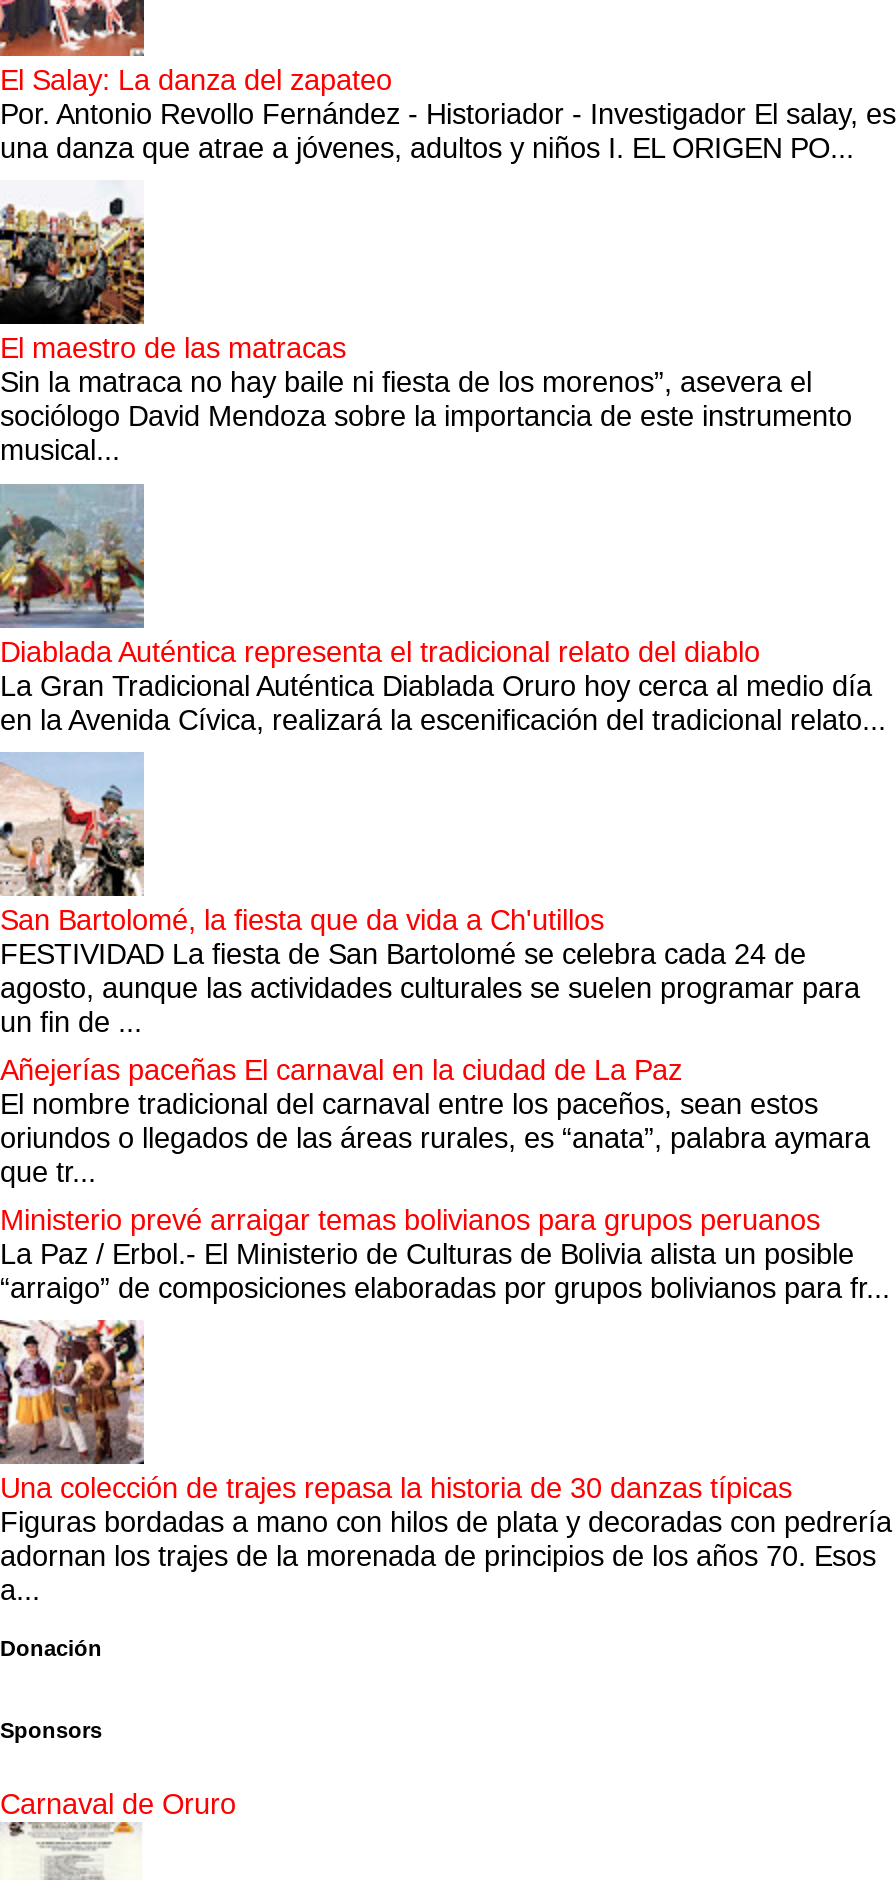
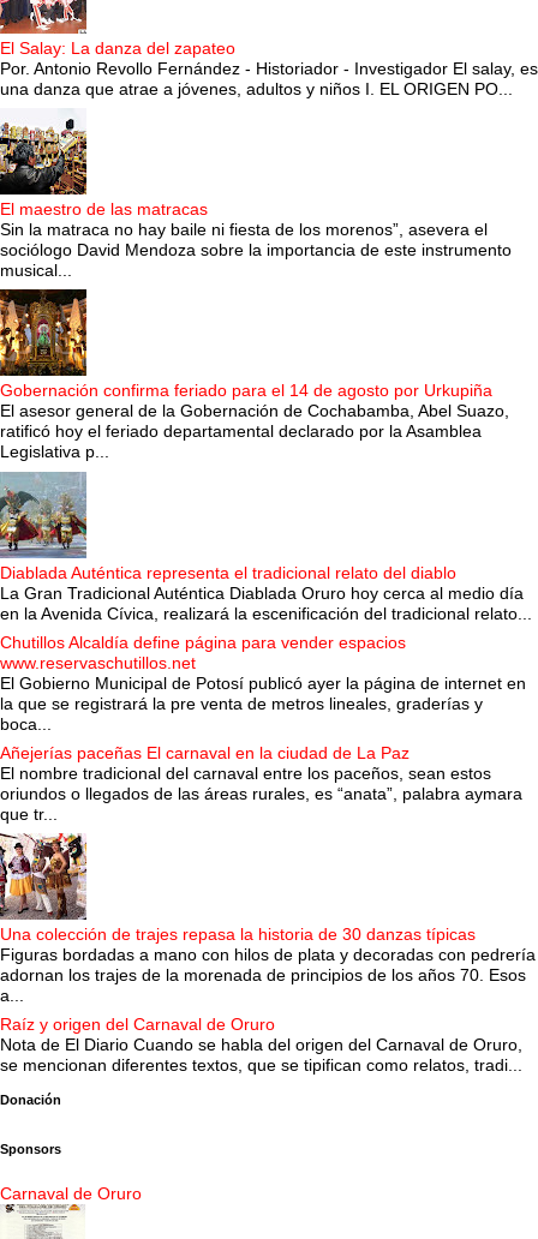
none -> [0,288,509,462] [image] | Gobernación confirma feriado para el 14 de agosto por Urkupiña | El asesor general de la Gobernación de Cochabamba, Abel Suazo, | ratificó hoy el feriado departamental declarado por la Asamblea | Legislativa p...
moved [0,484,886,735] -> [0,472,532,623]: [image] | Diablada Auténtica representa el tradicional relato del diablo | La Gran Tradicional Auténtica Diablada Oruro hoy cerca al medio día | en la Avenida Cívica, realizará la escenificación del tradicional relato...
[0,903,860,1037] San Bartolomé, la fiesta que da vida a Ch'utillos | FESTIVIDAD La fiesta de San Bartolomé se celebra cada 24 de | agosto, aunque las actividades culturales se suelen programar para | un fin de ... -> [0,632,526,733] Chutillos Alcaldía define página para vender espacios | www.reservaschutillos.net | El Gobierno Municipal de Potosí publicó ayer la página de internet en | la que se registrará la pre venta de metros lineales, graderías y | boca...
[0,1204,890,1304] Ministerio prevé arraigar temas bolivianos para grupos peruanos | La Paz / Erbol.- El Ministerio de Culturas de Bolivia alista un posible | “arraigo” de composiciones elaboradas por grupos bolivianos para fr... -> none
none -> [0,1015,522,1075] Raíz y origen del Carnaval de Oruro | Nota de El Diario Cuando se habla del origen del Carnaval de Oruro, | se mencionan diferentes textos, que se tipifican como relatos, tradi...

